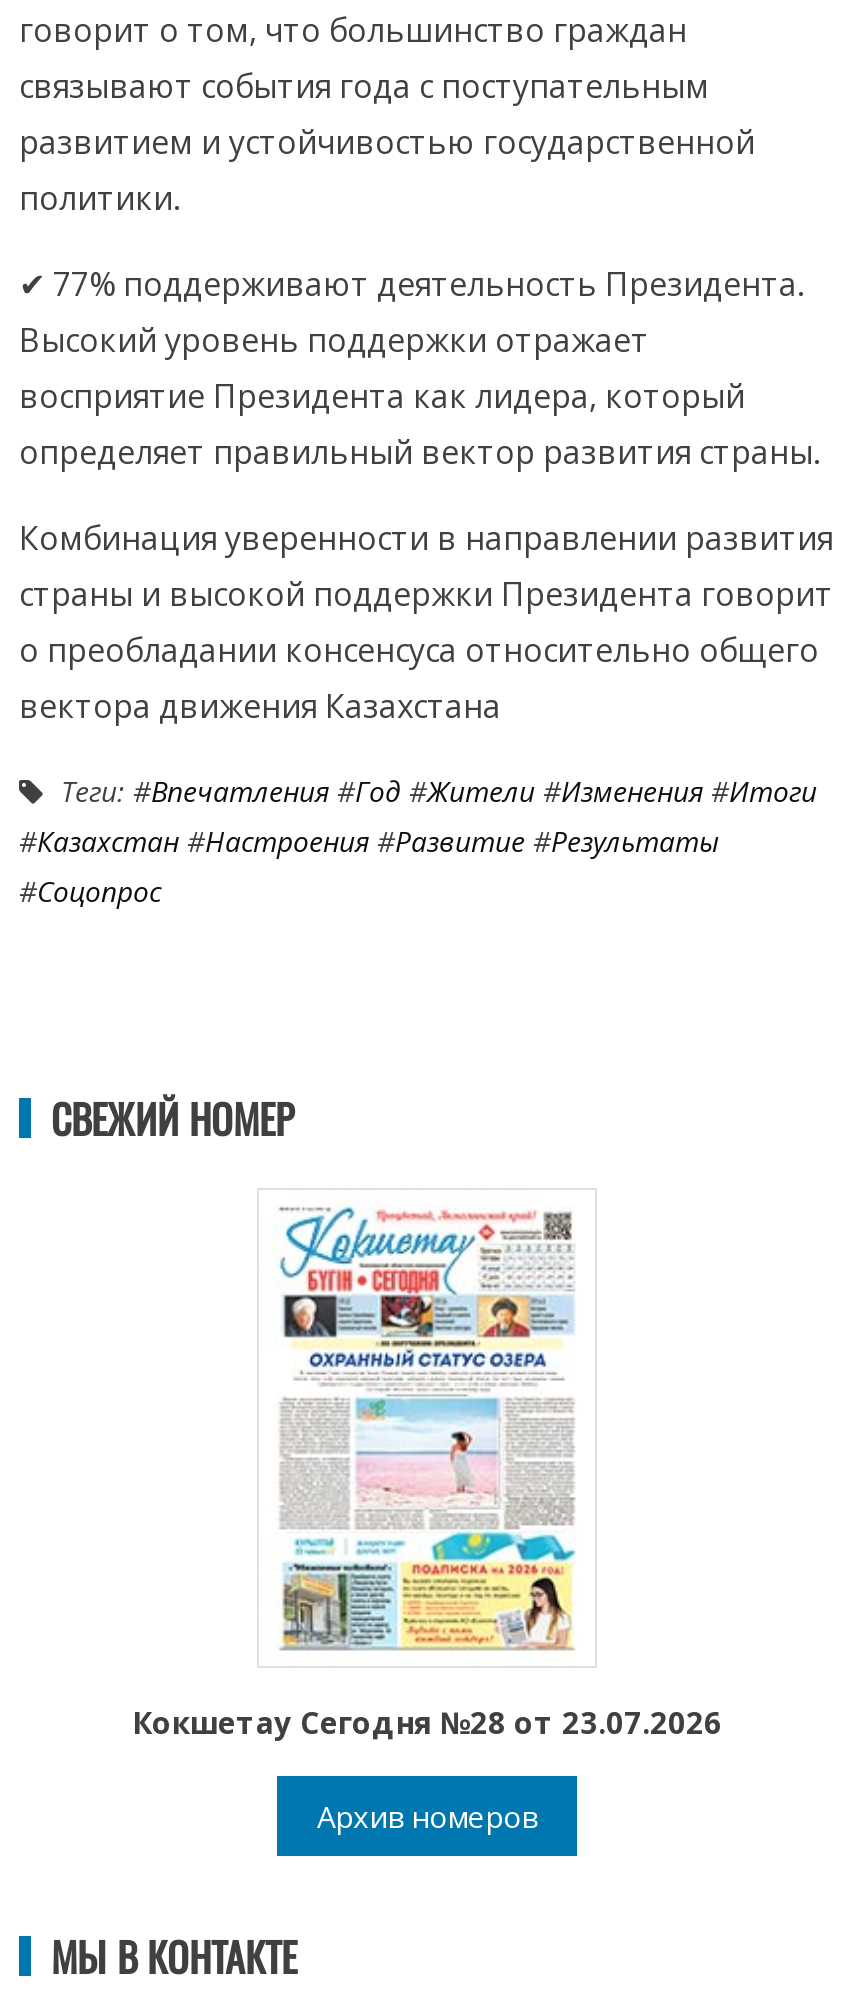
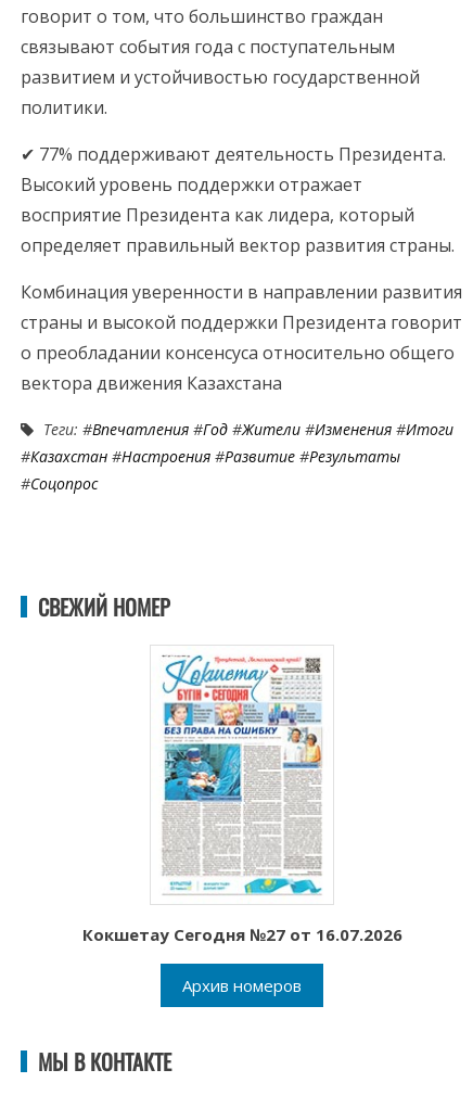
[132,1294,722,1742] [image] | Кокшетау Сегодня №28 от 23.07.2026 -> [82,702,402,945] [image] | Кокшетау Сегодня №27 от 16.07.2026

